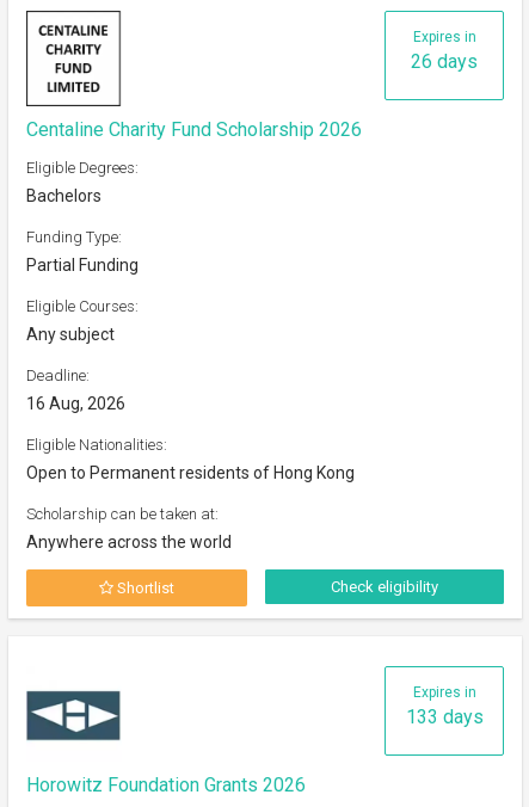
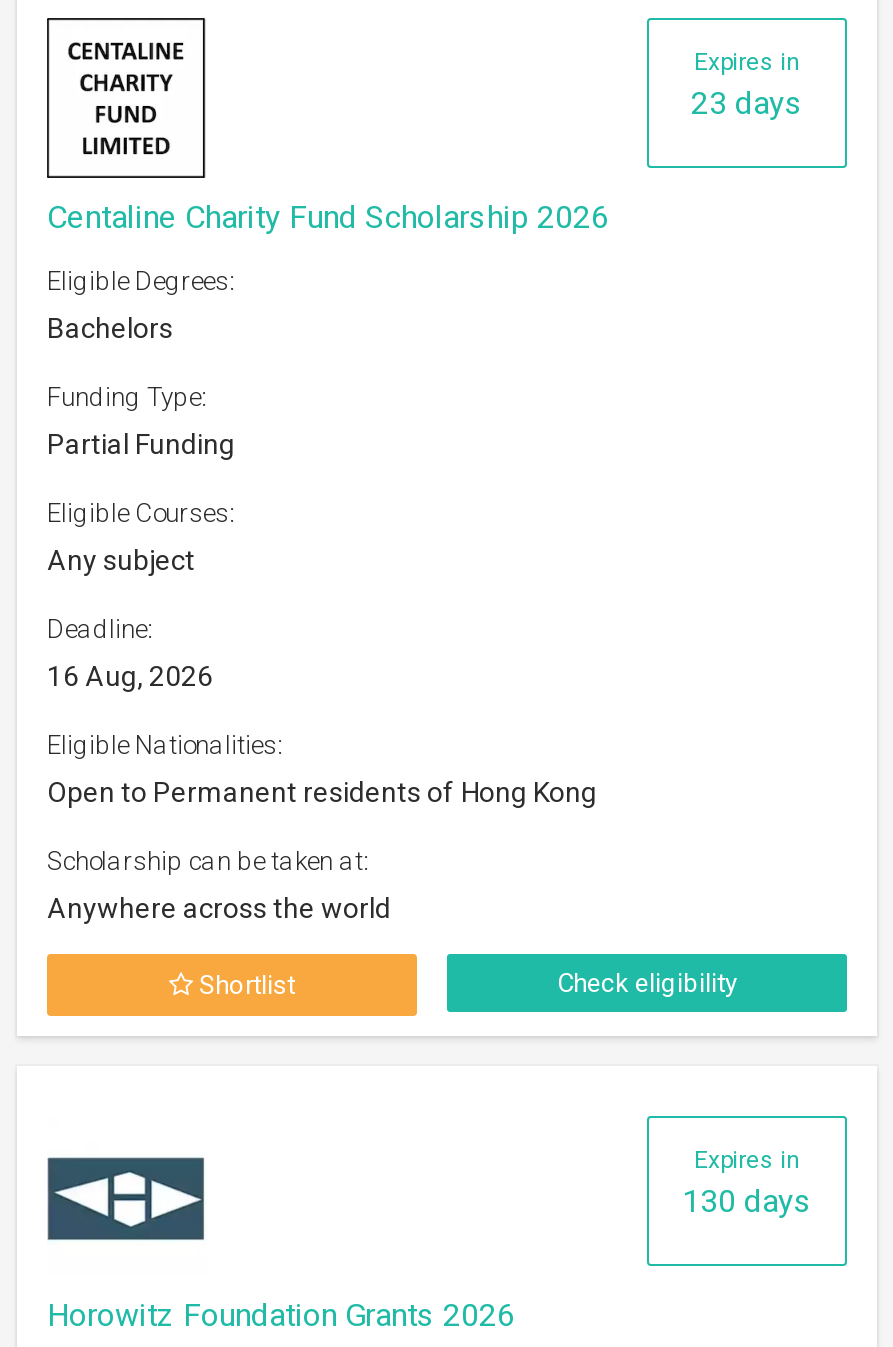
[411,50,478,73] 26 days -> [691,84,803,122] 23 days
[405,705,483,728] 133 days -> [682,1182,812,1220] 130 days

